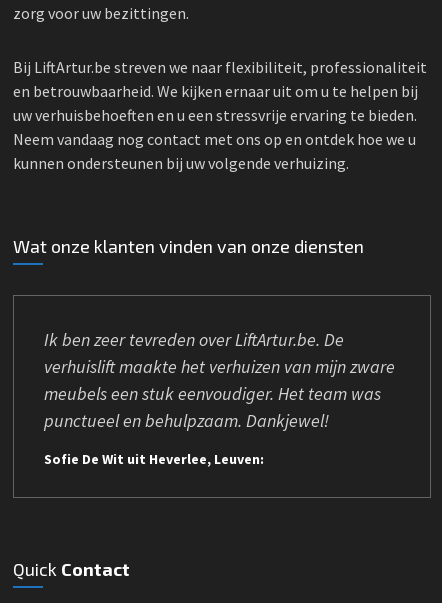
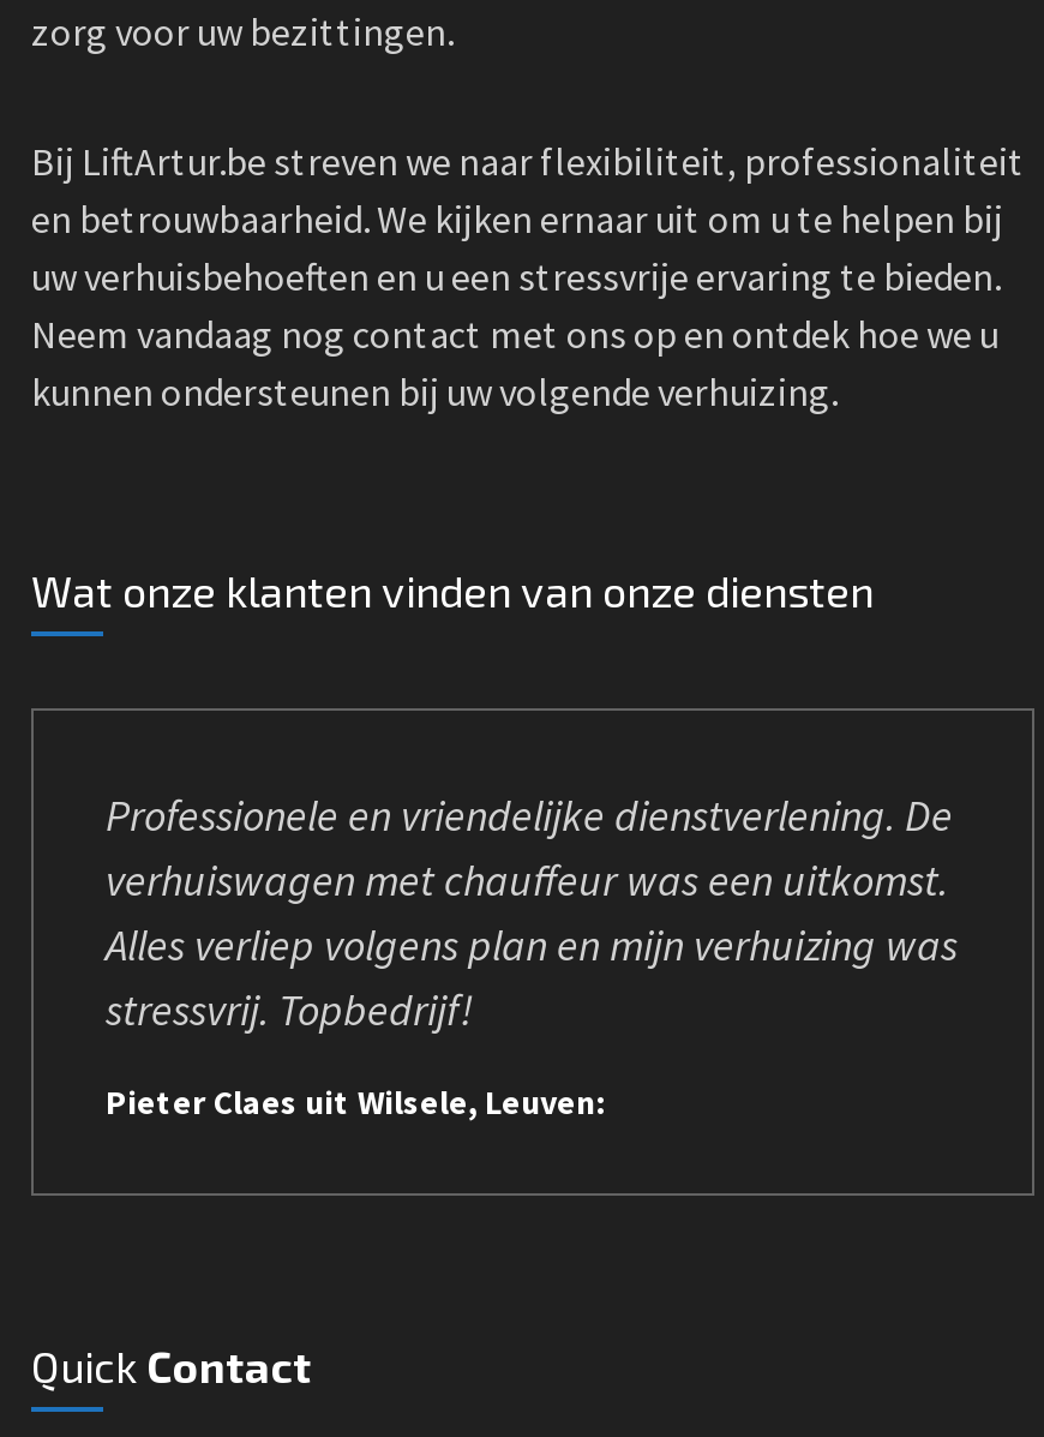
[44,328,395,432] Ik ben zeer tevreden over LiftArtur.be. De | verhuislift maakte het verhuizen van mijn zware | meubels een stuk eenvoudiger. Het team was | punctueel en behulpzaam. Dankjewel! -> [106,788,958,1037] Professionele en vriendelijke dienstverlening. De | verhuiswagen met chauffeur was een uitkomst. | Alles verliep volgens plan en mijn verhuizing was | stressvrij. Topbedrijf!
[44,450,264,468] Sofie De Wit uit Heverlee, Leuven: -> [106,1080,605,1124] Pieter Claes uit Wilsele, Leuven:

